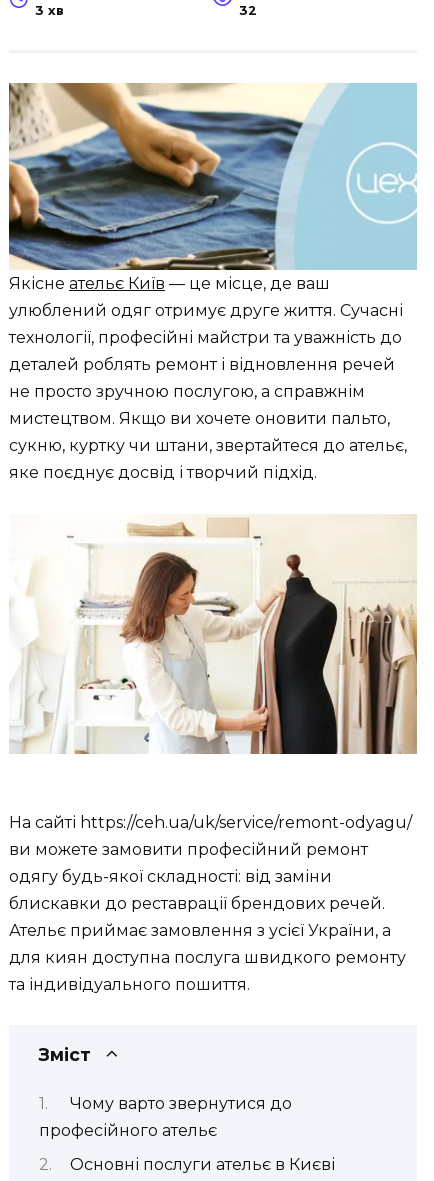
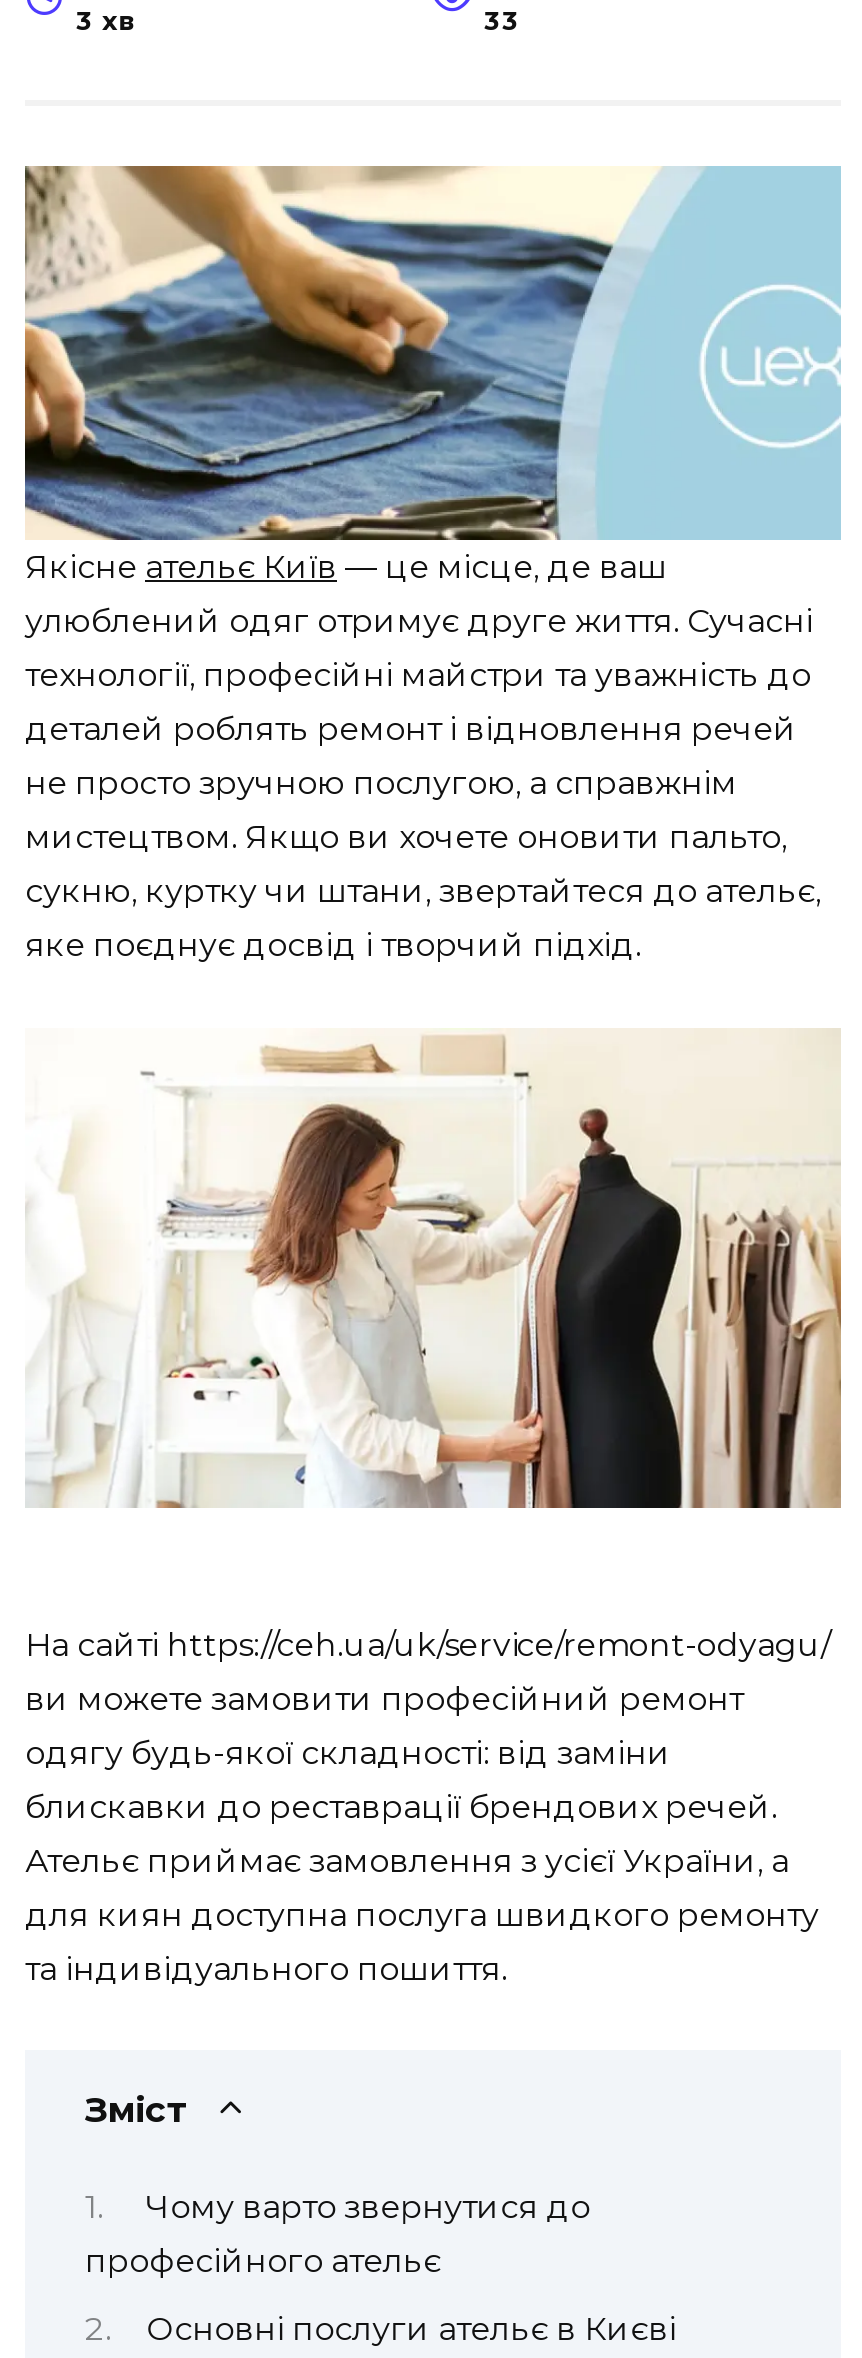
[239,3,257,18] 32 -> [484,6,520,36] 33

